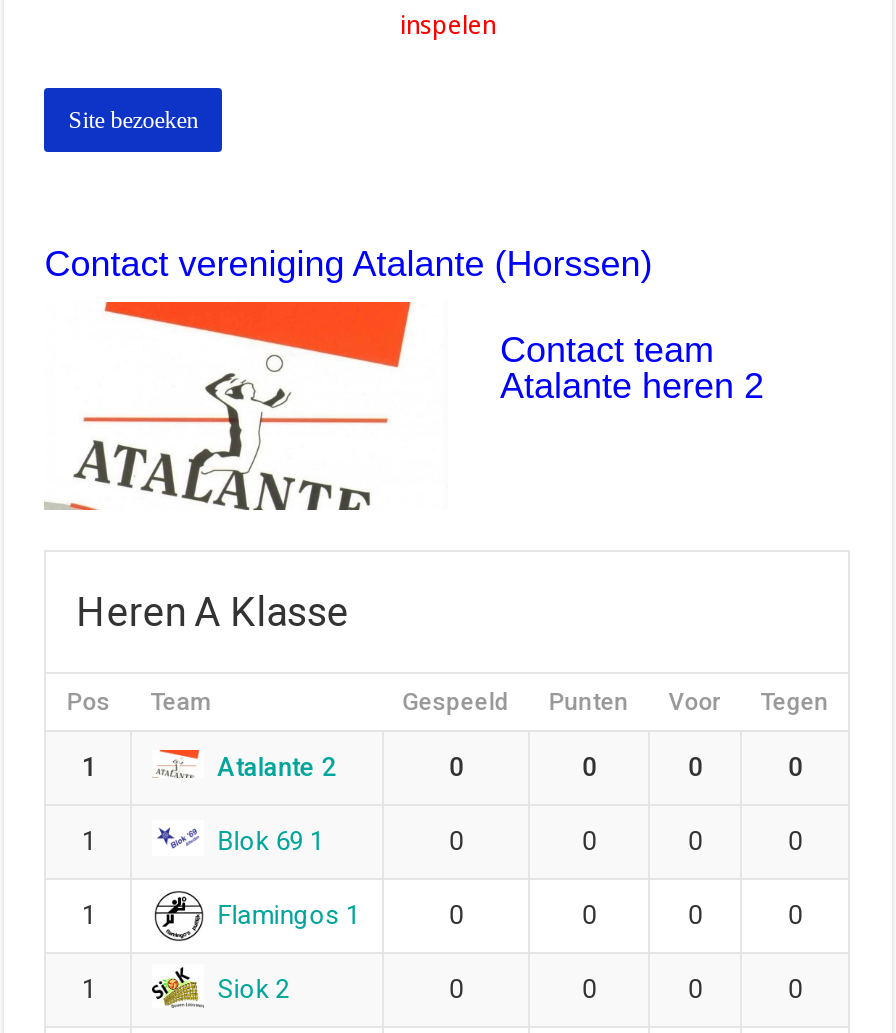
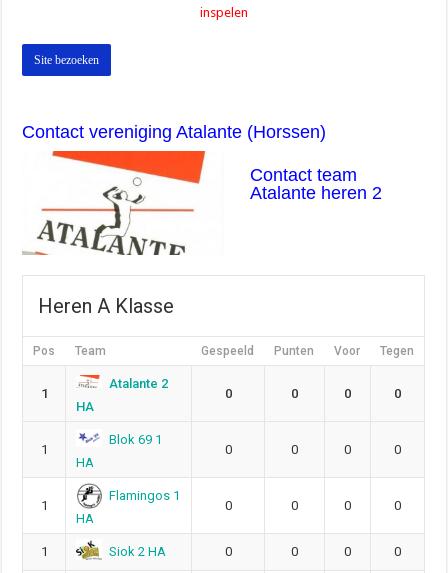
none -> [76,399,94,414] HA
none -> [76,455,94,470] HA
none -> [76,511,94,526] HA
[217,973,289,1003] Siok 2 -> [109,544,166,559] Siok 2 HA

